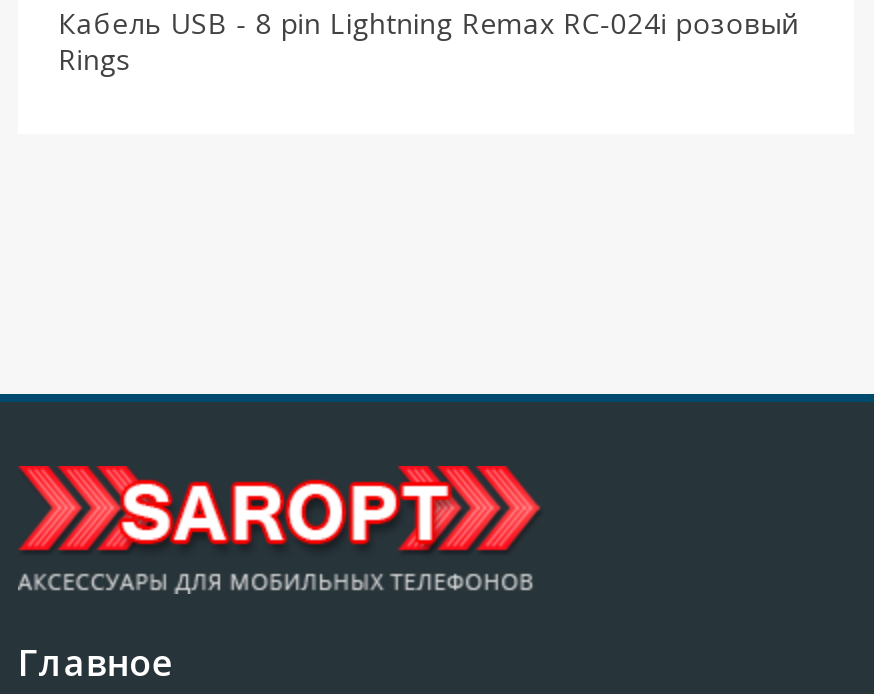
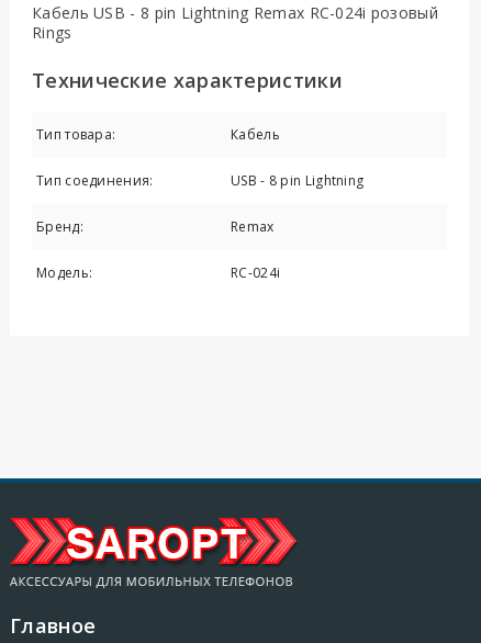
none -> [32,67,364,282] Технические характеристики | Тип товара: | Кабель | Тип соединения: | USB - 8 pin Lightning | Бренд: | Remax | Модель: | RC-024i

